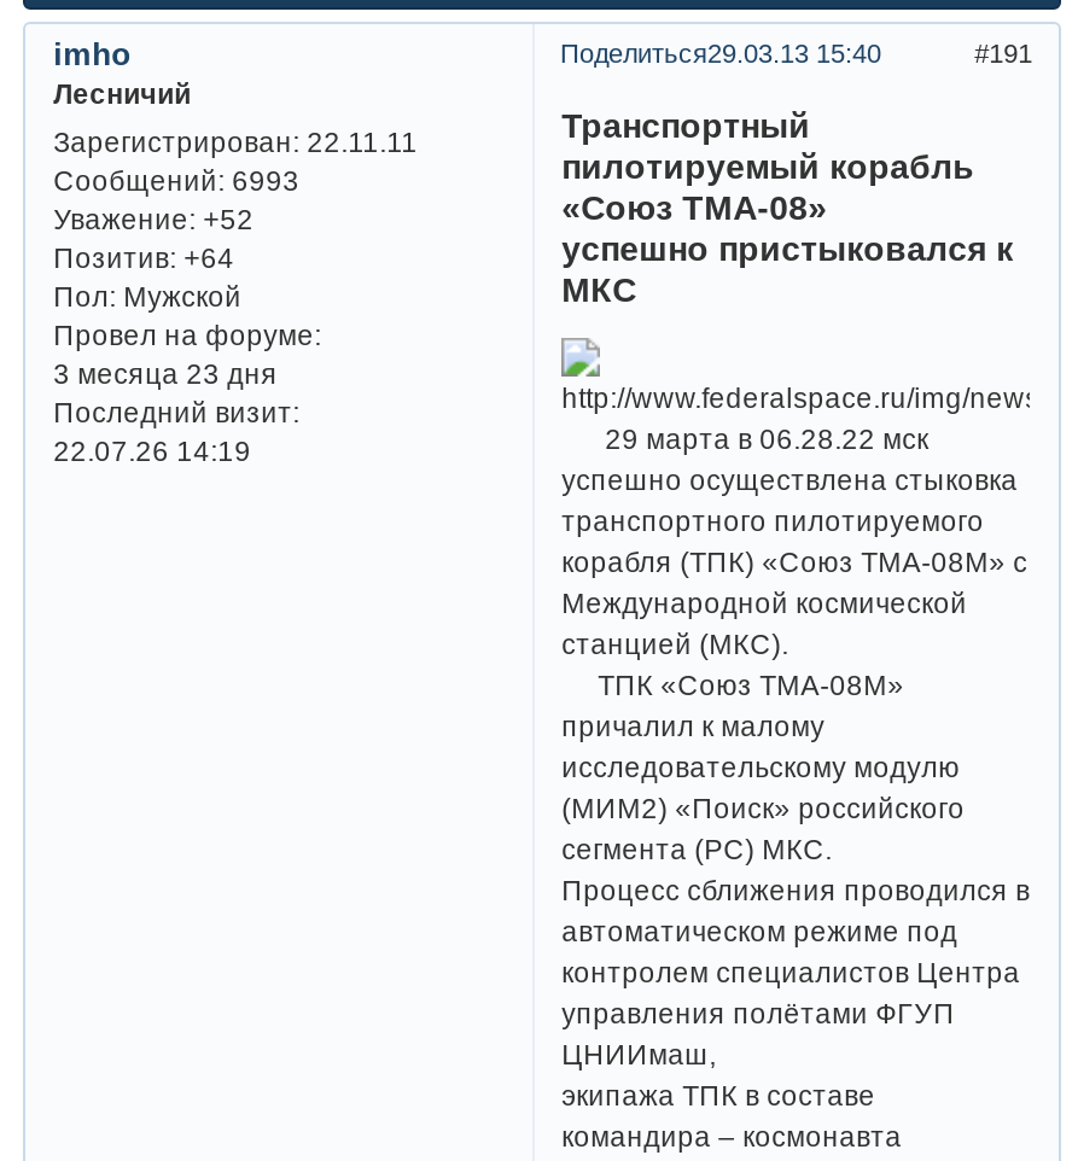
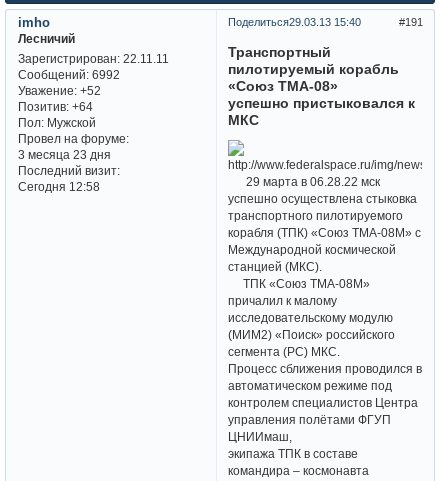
[53,165,300,196] Сообщений: 6993 -> [18,68,120,81] Сообщений: 6992
[53,435,251,467] 22.07.26 14:19 -> [18,180,100,193] Сегодня 12:58

